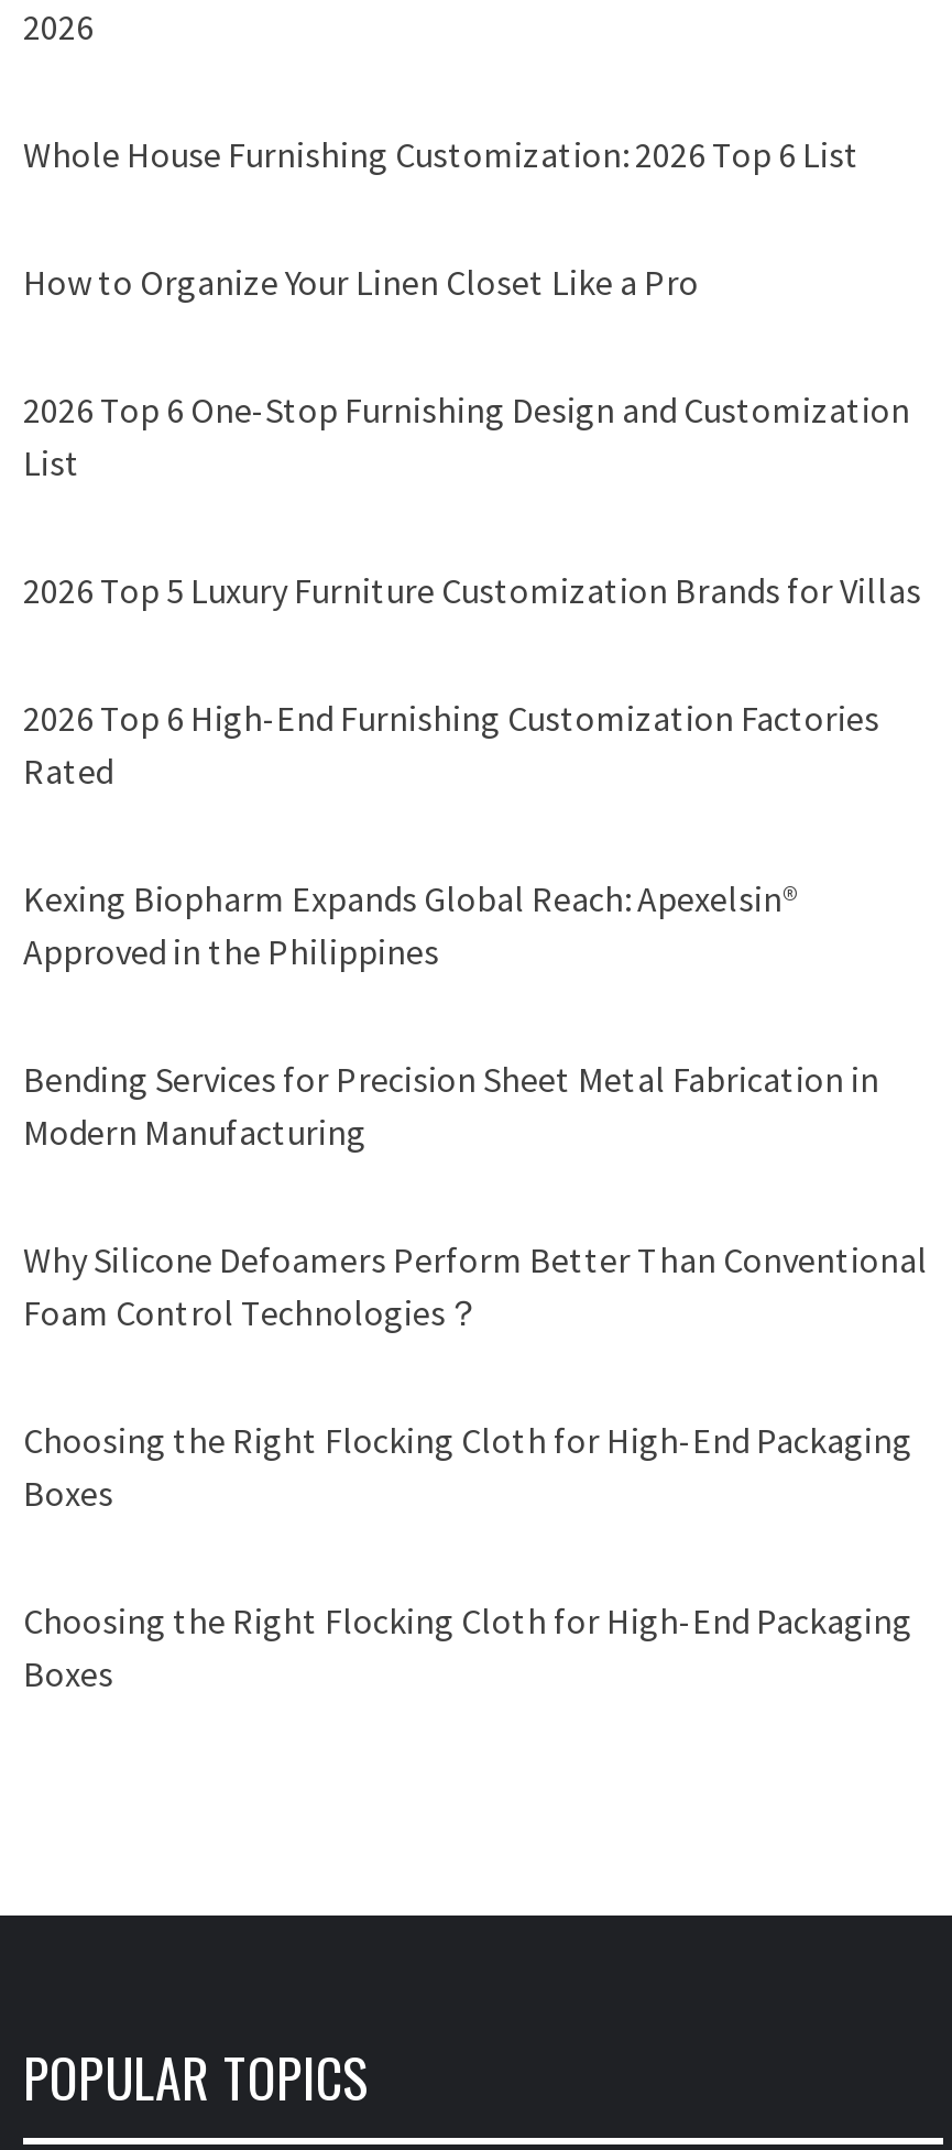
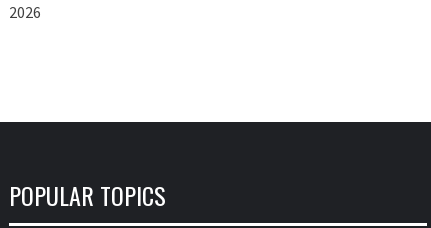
[23,133,928,1696] Whole House Furnishing Customization: 2026 Top 6 List | How to Organize Your Linen Closet Like a Pro | 2026 Top 6 One-Stop Furnishing Design and Customization | List | 2026 Top 5 Luxury Furniture Customization Brands for Villas | 2026 Top 6 High-End Furnishing Customization Factories | Rated | Kexing Biopharm Expands Global Reach: Apexelsin® | Approved in the Philippines | Bending Services for Precision Sheet Metal Fabrication in | Modern Manufacturing | Why Silicone Defoamers Perform Better Than Conventional | Foam Control Technologies？ | Choosing the Right Flocking Cloth for High-End Packaging | Boxes | Choosing the Right Flocking Cloth for High-End Packaging | Boxes -> none

